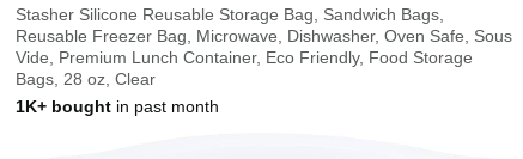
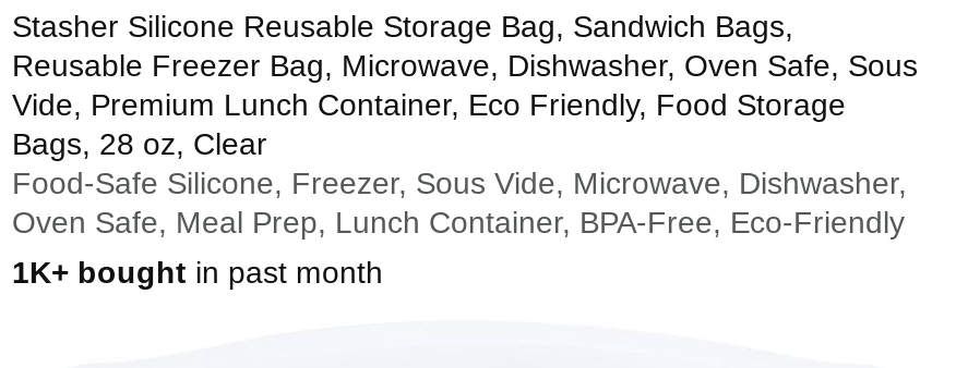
none -> [12,165,907,240] Food-Safe Silicone, Freezer, Sous Vide, Microwave, Dishwasher, | Oven Safe, Meal Prep, Lunch Container, BPA-Free, Eco-Friendly

